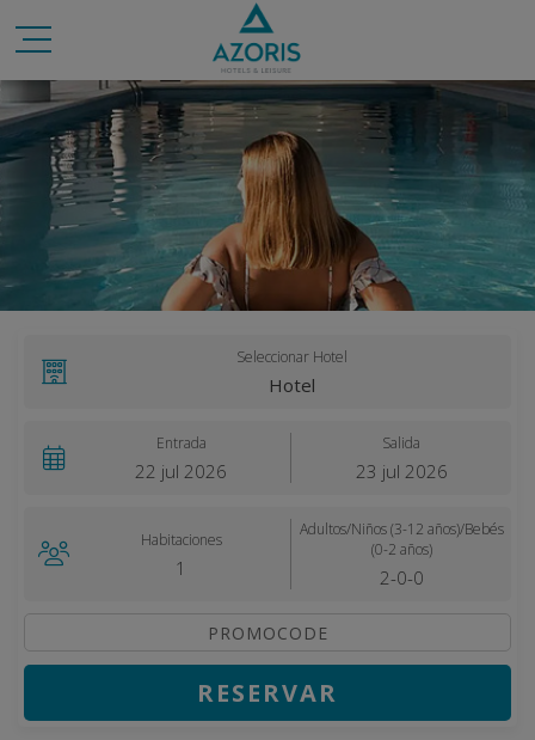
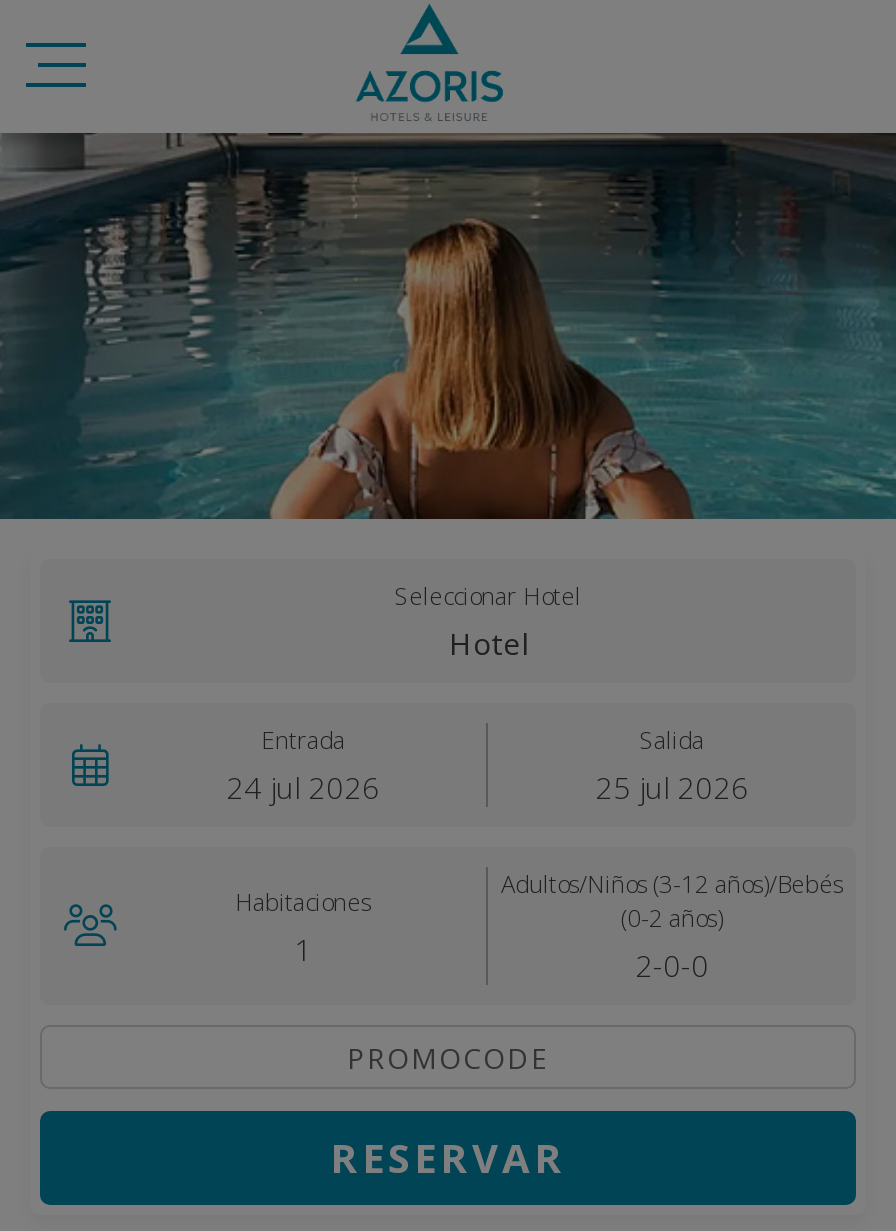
[135,459,227,483] 22 jul 2026 -> [226,767,380,807] 24 jul 2026
[355,459,447,483] 23 jul 2026 -> [595,767,749,807] 25 jul 2026

